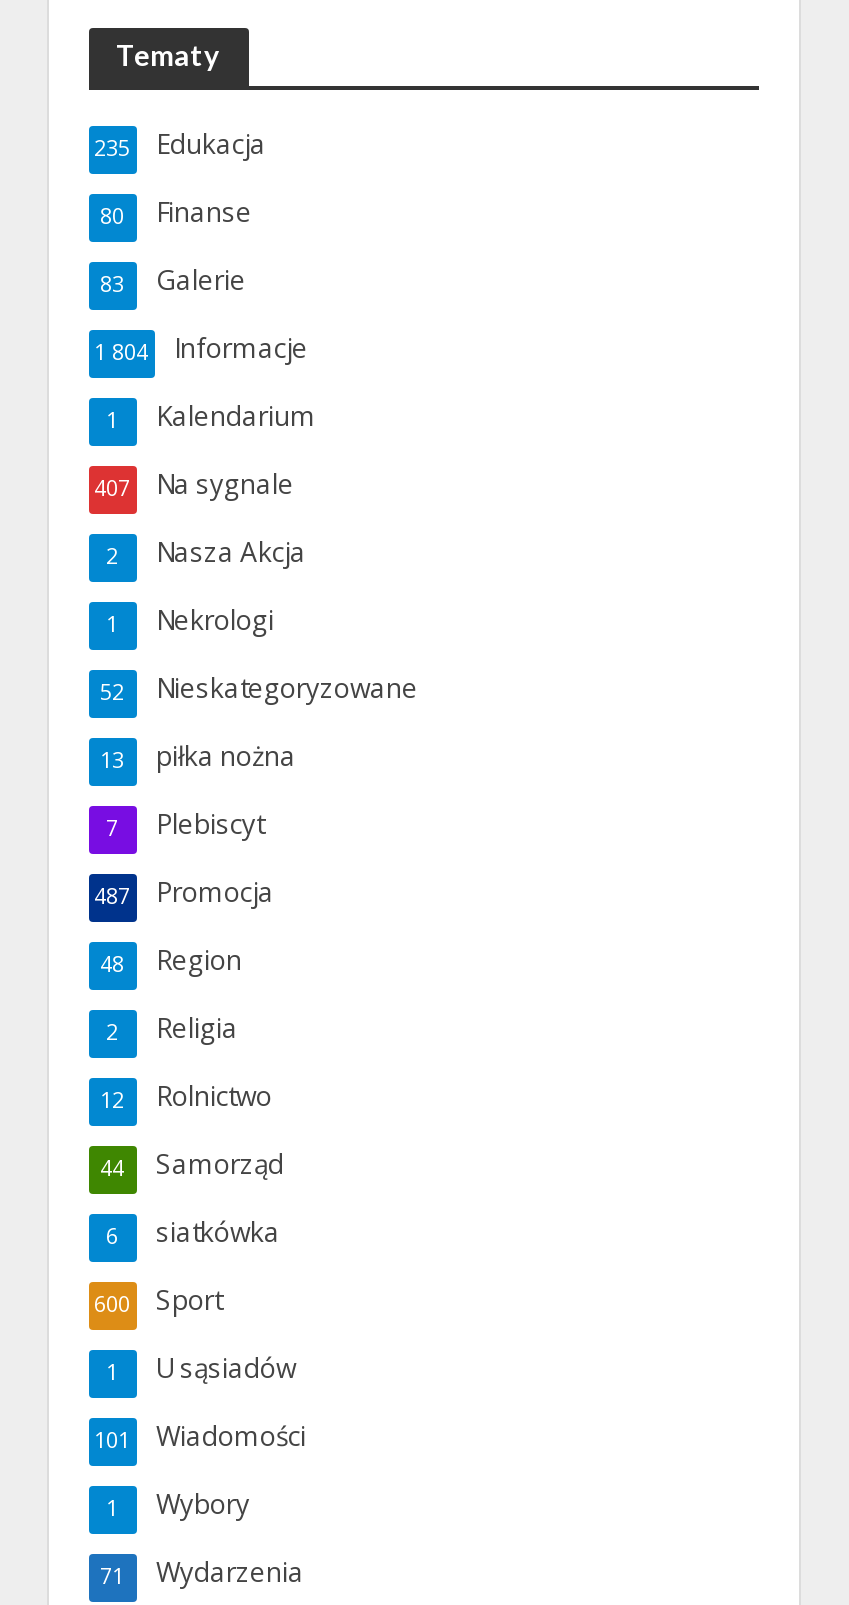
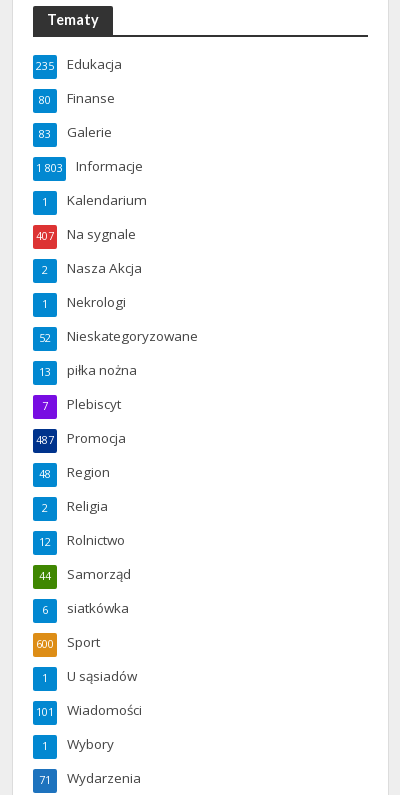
[94,331,308,367] 1 804 Informacje -> [35,157,142,175] 1 803 Informacje

